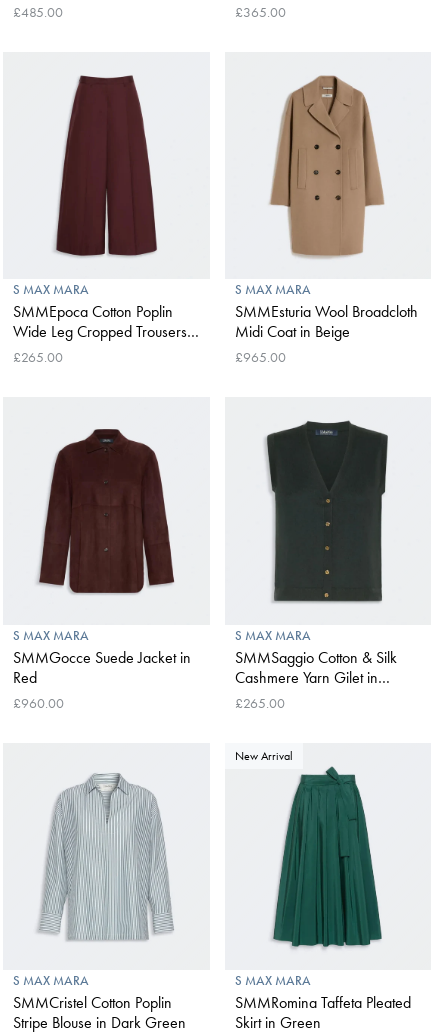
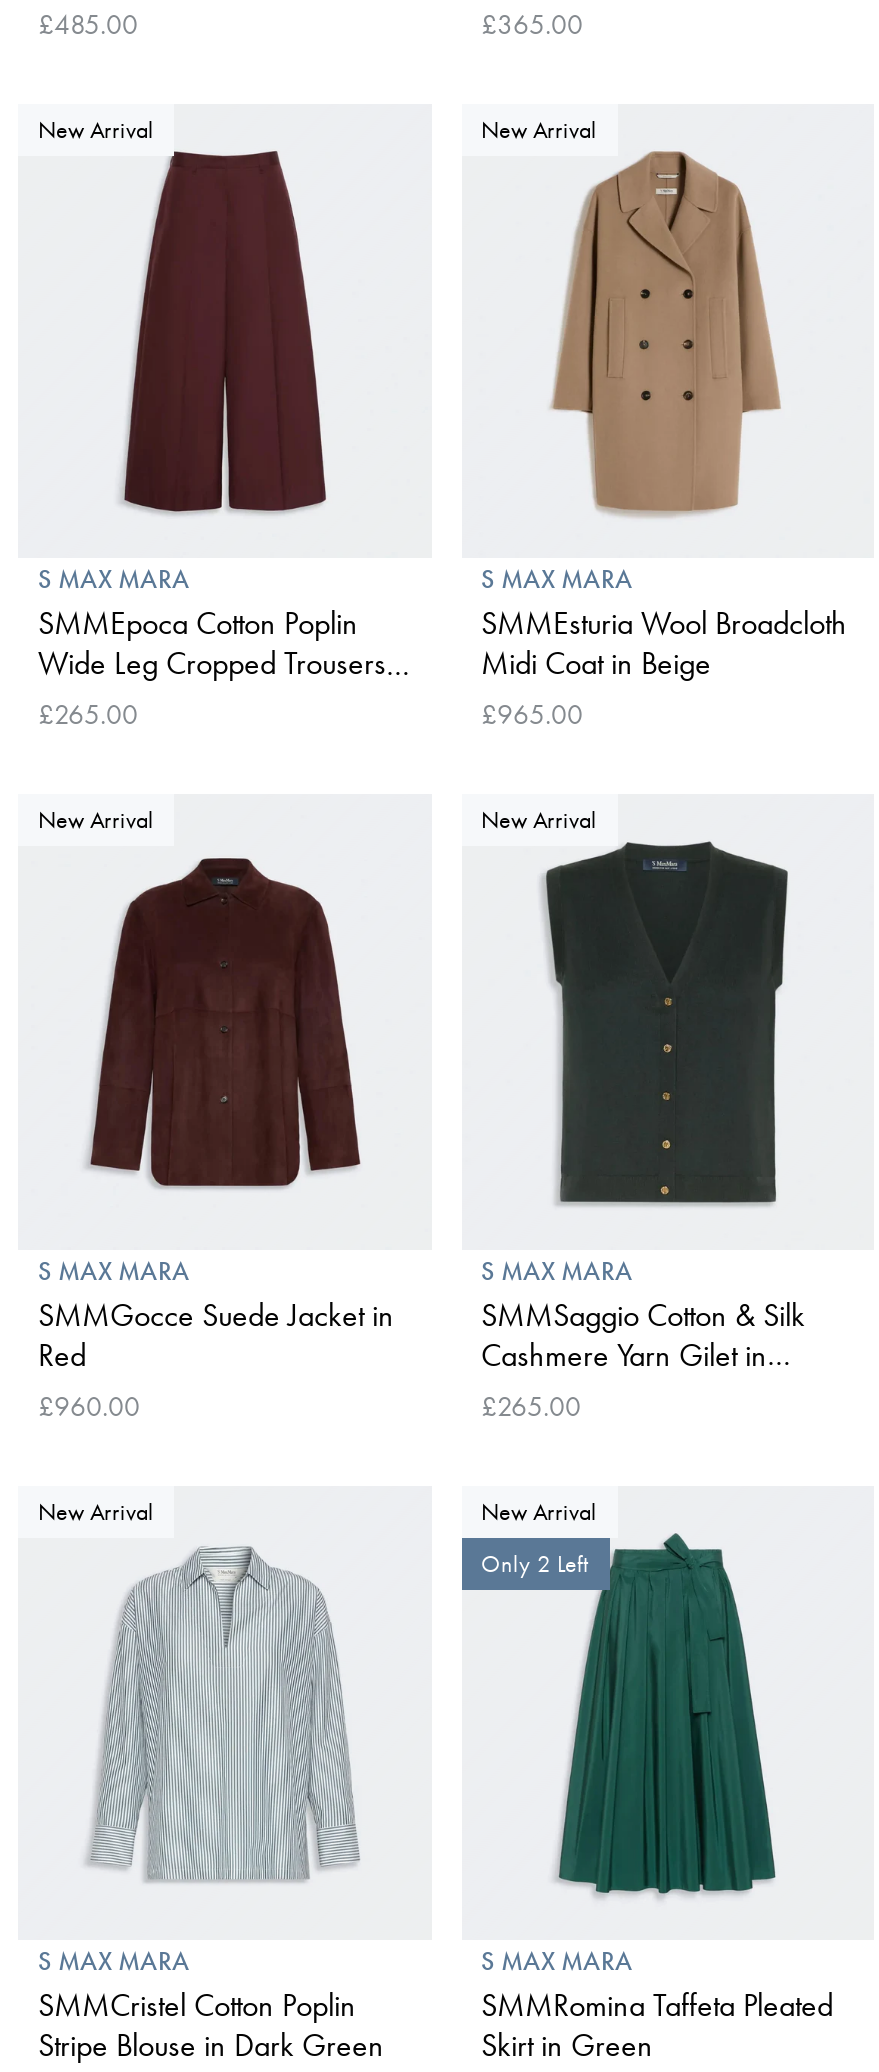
none -> [38,115,154,147] New Arrival
none -> [481,115,597,147] New Arrival
none -> [38,805,154,837] New Arrival
none -> [481,805,597,837] New Arrival
none -> [38,1495,154,1527] New Arrival
none -> [481,1547,589,1579] Only 2 Left

